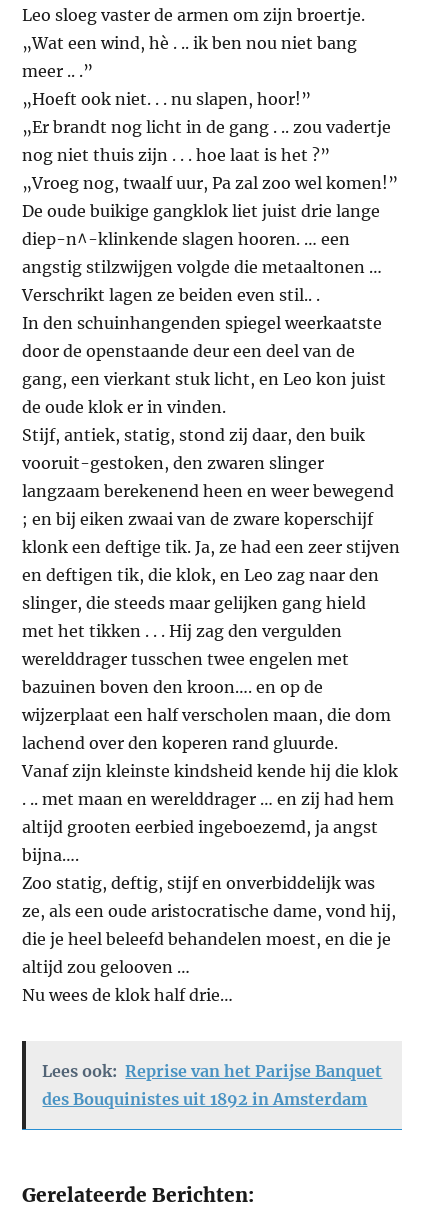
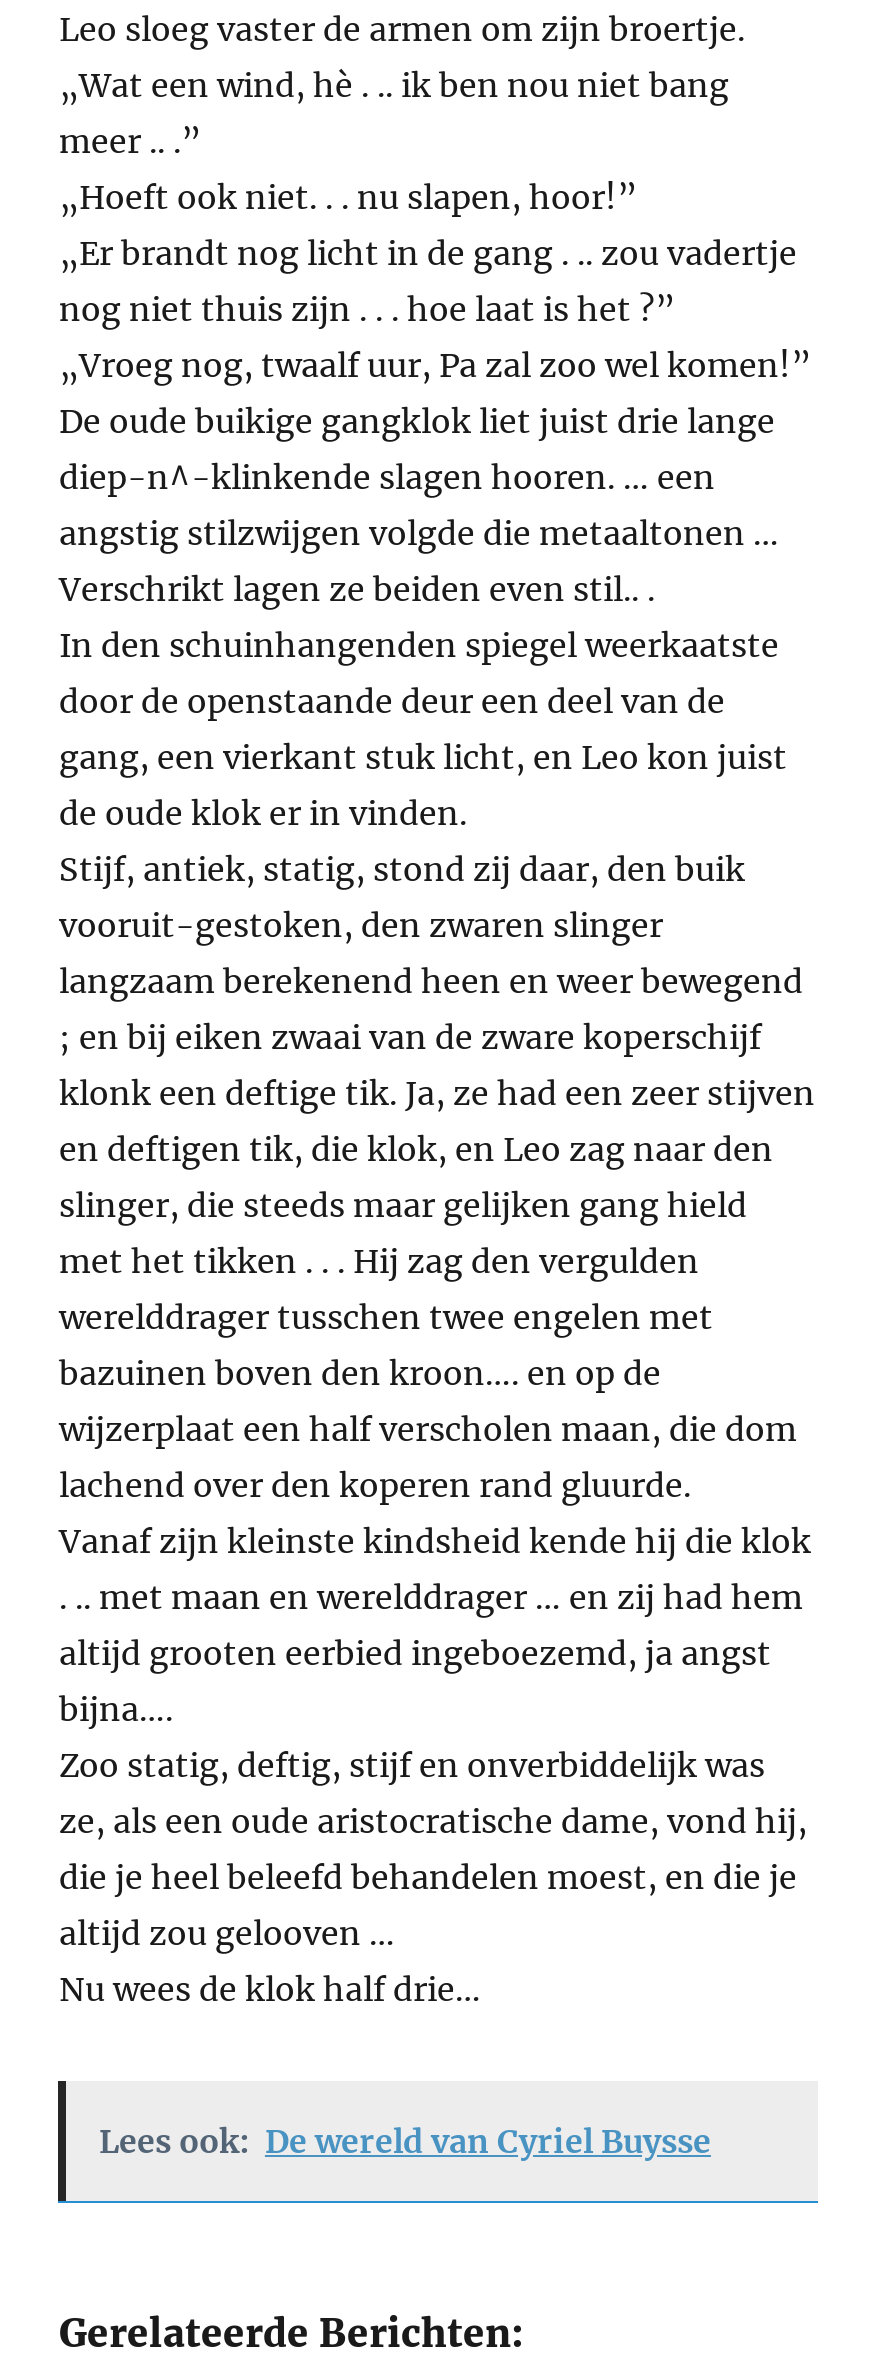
[42,1061,382,1109] Lees ook: Reprise van het Parijse Banquet | des Bouquinistes uit 1892 in Amsterdam -> [99,2121,711,2161] Lees ook: De wereld van Cyriel Buysse

